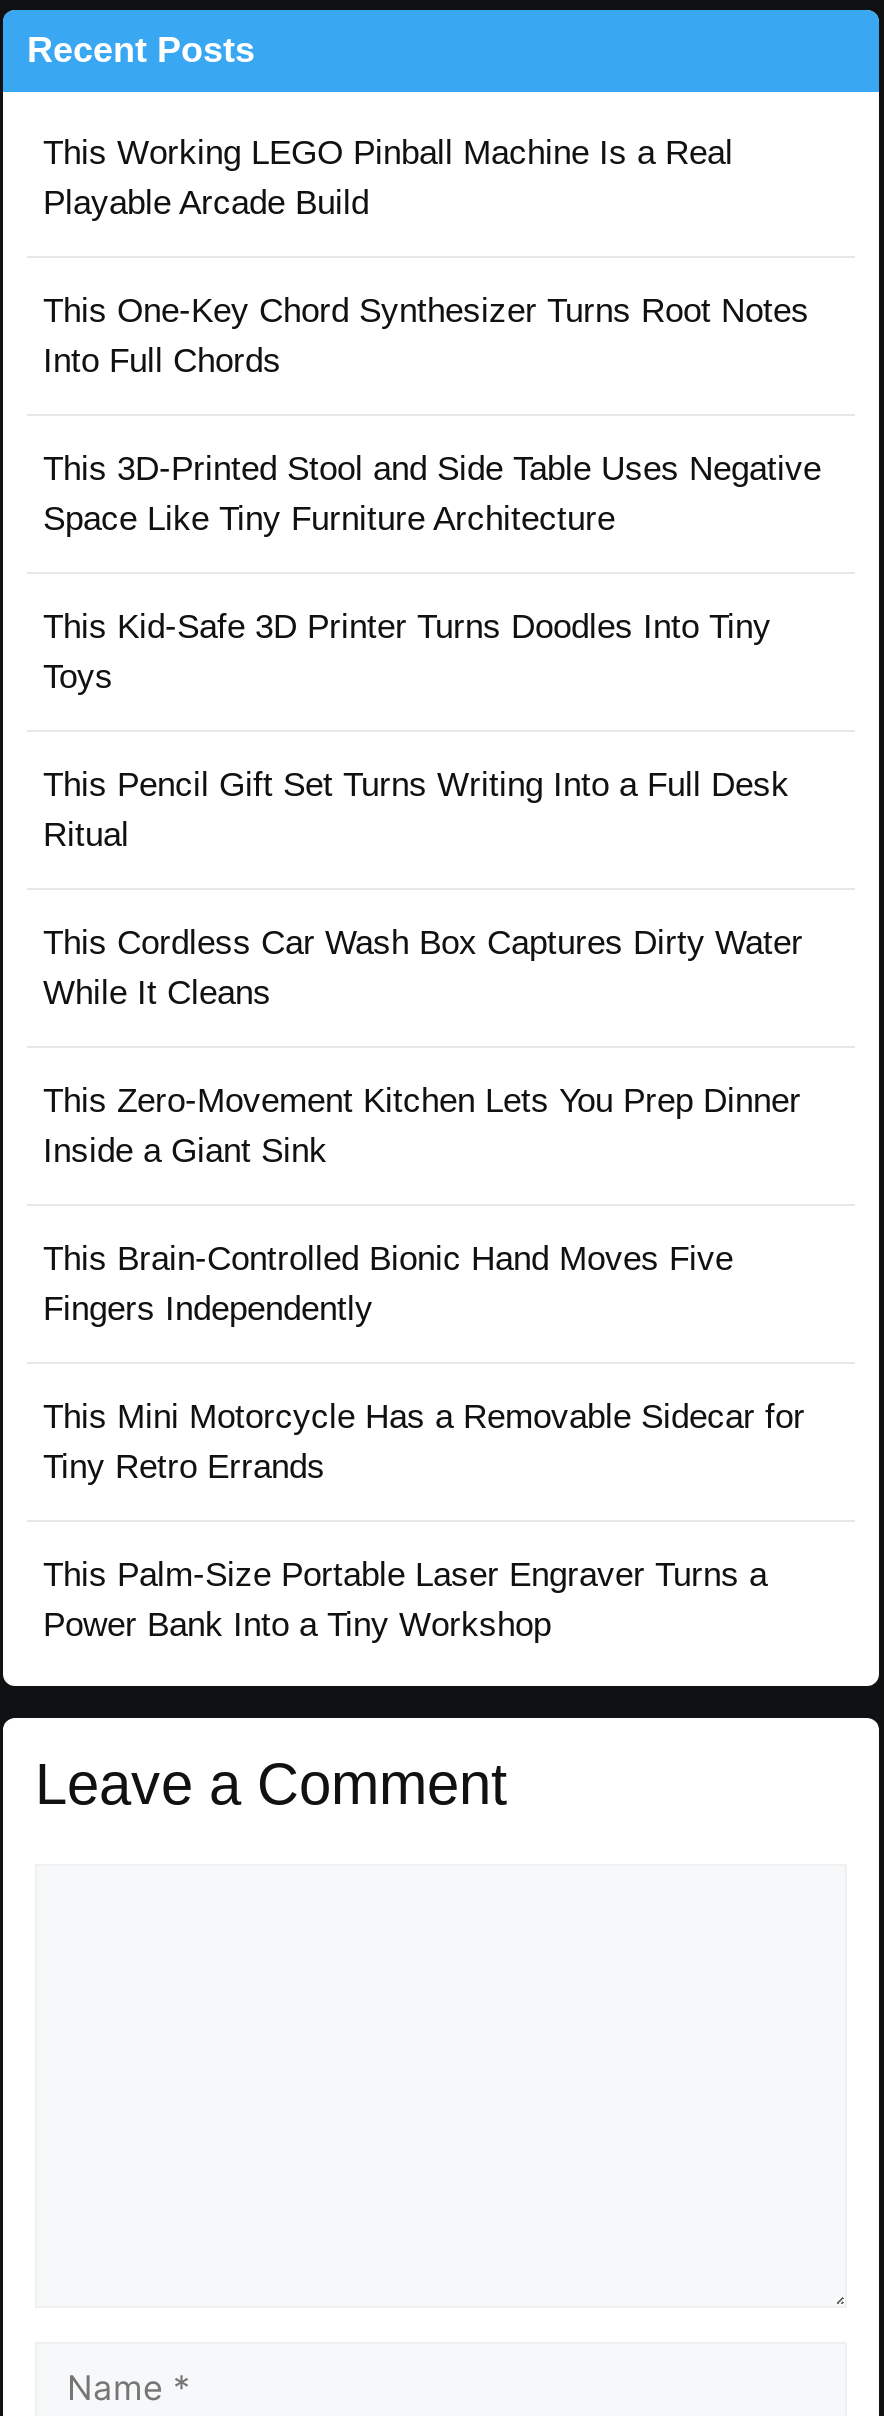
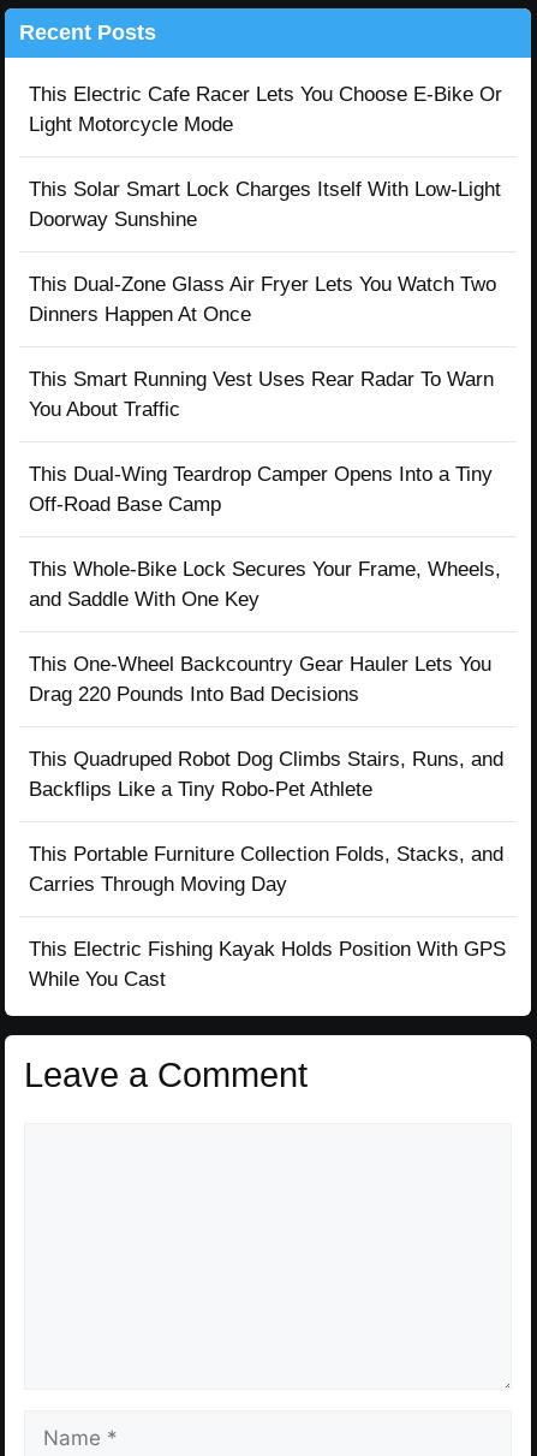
[43,134,733,222] This Working LEGO Pinball Machine Is a Real | Playable Arcade Build -> [29,83,502,136] This Electric Cafe Racer Lets You Choose E-Bike Or | Light Motorcycle Mode
[43,292,809,380] This One-Key Chord Synthesizer Turns Root Notes | Into Full Chords -> [29,178,501,231] This Solar Smart Lock Charges Itself With Low-Light | Doorway Sunshine
[43,450,821,538] This 3D-Printed Stool and Side Table Uses Negative | Space Like Tiny Furniture Architecture -> [29,273,496,326] This Dual-Zone Glass Air Fryer Lets You Watch Two | Dinners Happen At Once
[43,608,771,696] This Kid-Safe 3D Printer Turns Doodles Into Tiny | Toys -> [29,368,494,421] This Smart Running Vest Uses Rear Radar To Warn | You About Traffic
[43,766,789,854] This Pencil Gift Set Turns Writing Into a Full Desk | Ritual -> [29,463,493,516] This Dual-Wing Teardrop Camper Opens Into a Tiny | Off-Road Base Camp
[43,924,803,1012] This Cordless Car Wash Box Captures Dirty Water | While It Cleans -> [29,558,501,611] This Whole-Bike Lock Secures Your Frame, Wheels, | and Saddle With One Key
[43,1082,801,1170] This Zero-Movement Kitchen Lets You Prep Dinner | Inside a Giant Sink -> [29,653,491,706] This One-Wheel Backcountry Gear Hauler Lets You | Drag 220 Pounds Into Bad Decisions
[43,1240,733,1328] This Brain-Controlled Bionic Hand Moves Five | Fingers Independently -> [29,748,503,801] This Quadruped Robot Dog Climbs Stairs, Runs, and | Backflips Like a Tiny Robo-Pet Athlete
[43,1398,805,1486] This Mini Motorcycle Has a Removable Sidecar for | Tiny Retro Errands -> [29,843,503,896] This Portable Furniture Collection Folds, Stacks, and | Carries Through Moving Day
[43,1556,767,1644] This Palm-Size Portable Laser Engraver Turns a | Power Bank Into a Tiny Workshop -> [29,938,506,991] This Electric Fishing Kayak Holds Position With GPS | While You Cast

